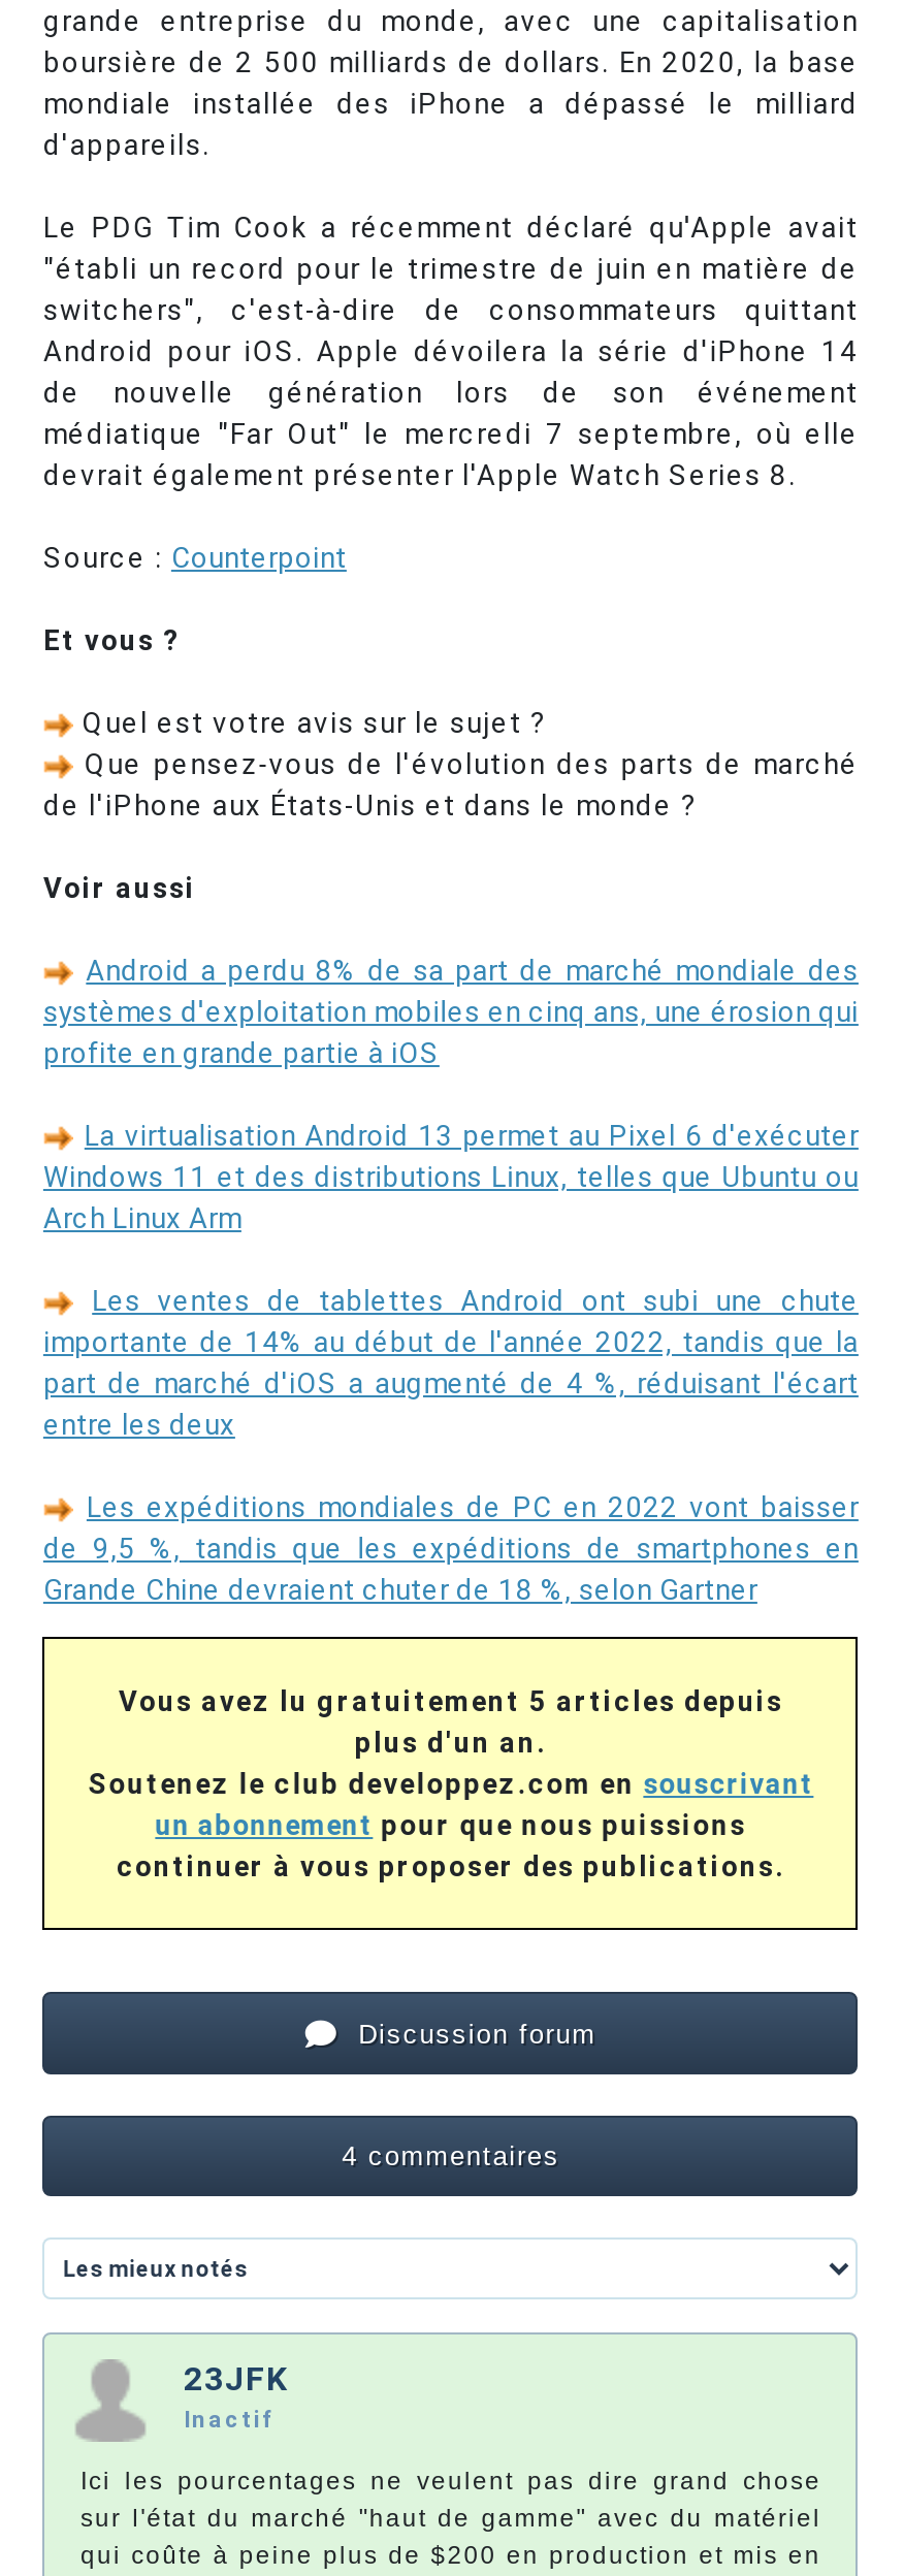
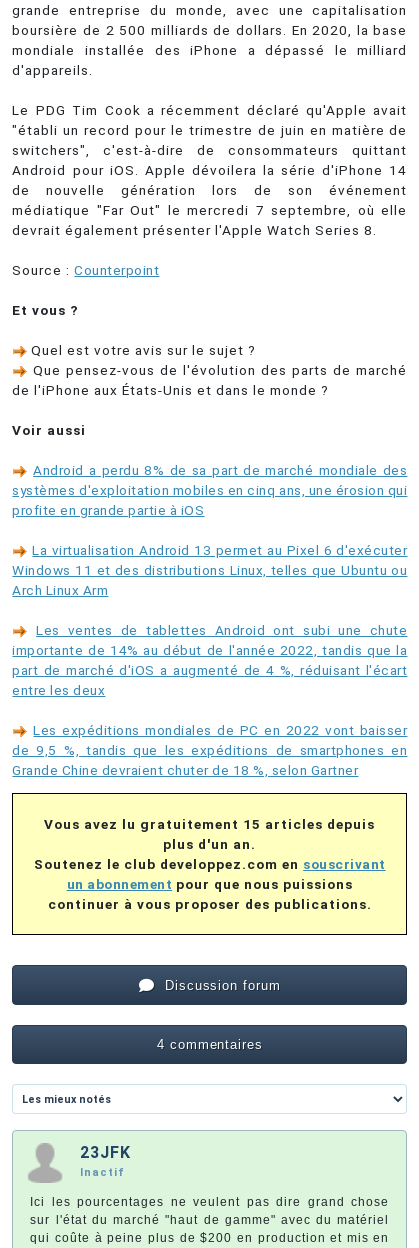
[118,1685,783,1718] Vous avez lu gratuitement 5 articles depuis -> [44,816,375,832] Vous avez lu gratuitement 15 articles depuis

